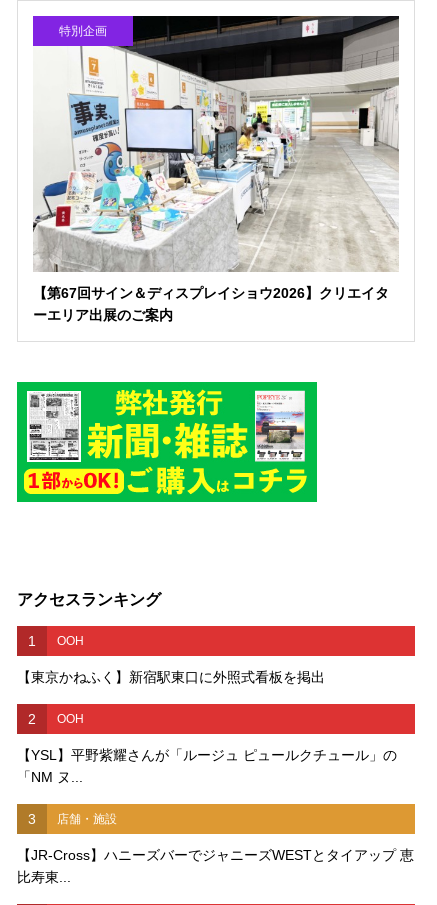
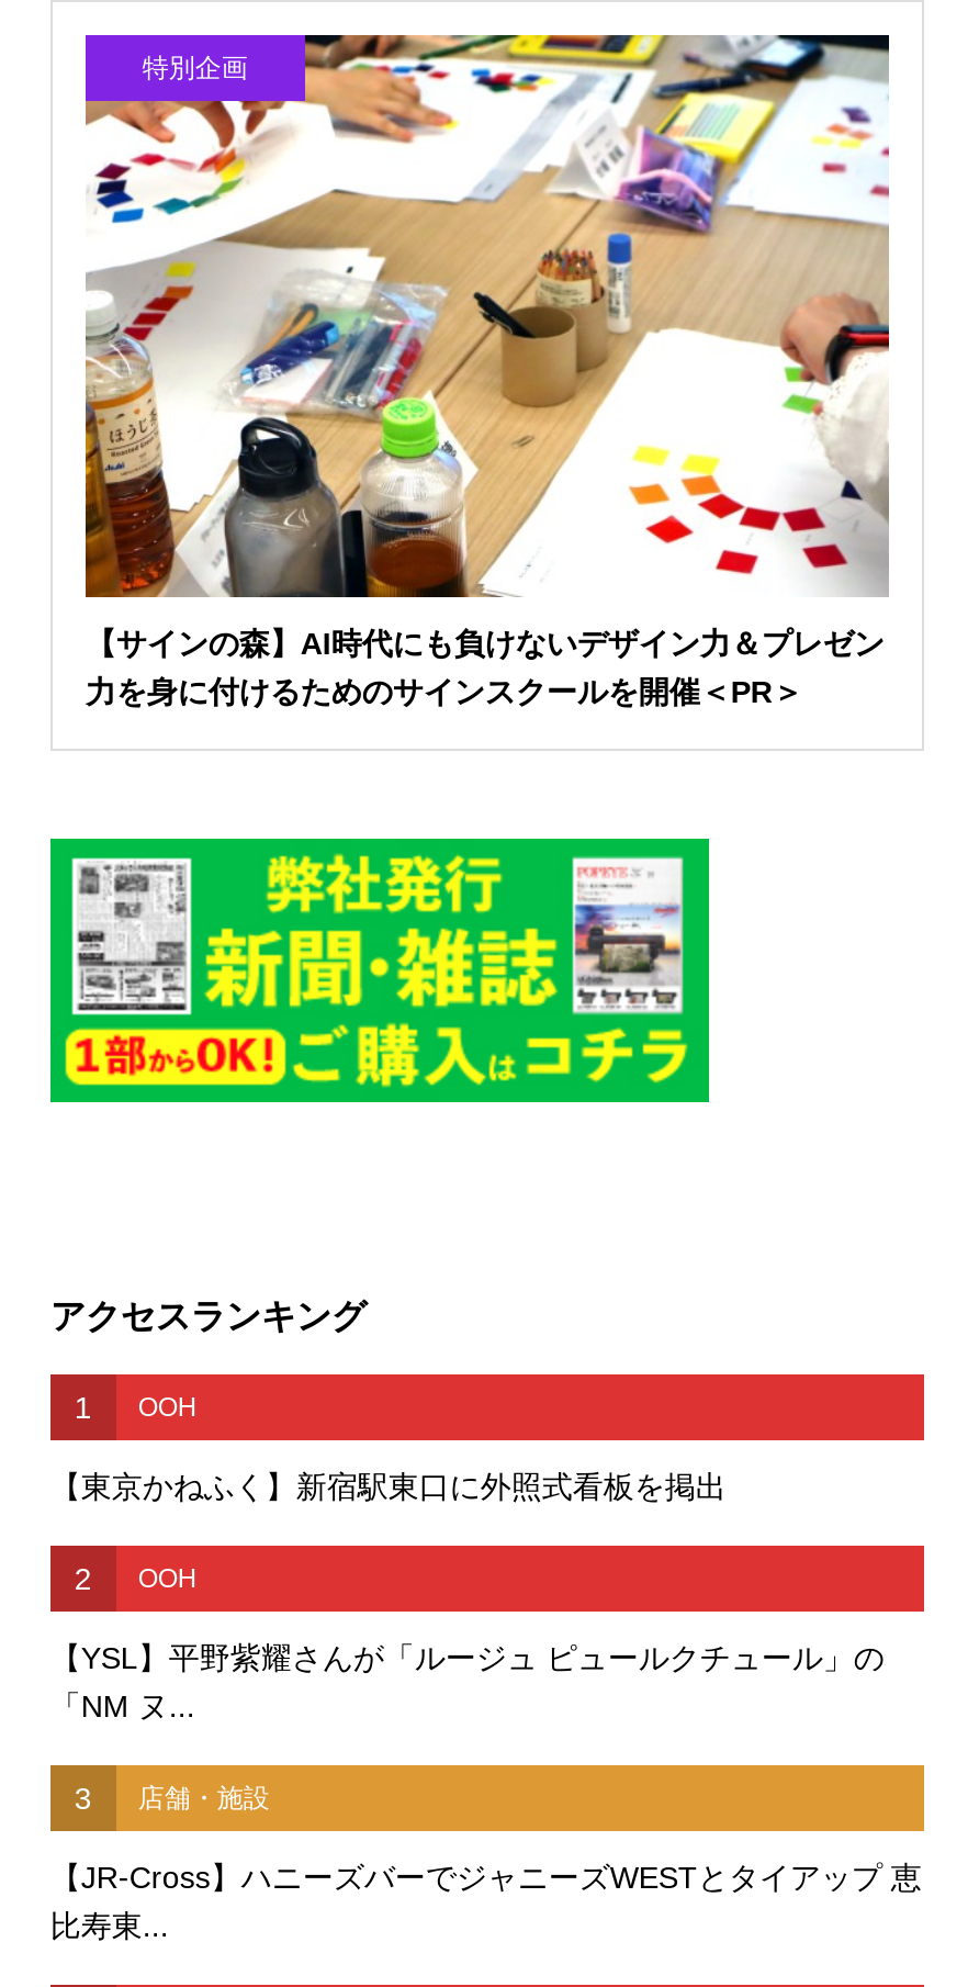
[32,15,400,323] [image] | 【第67回サイン＆ディスプレイショウ2026】クリエイタ | ーエリア出展のご案内 -> [83,33,889,710] [image] | 【サインの森】AI時代にも負けないデザイン力＆プレゼン | 力を身に付けるためのサインスクールを開催＜PR＞

